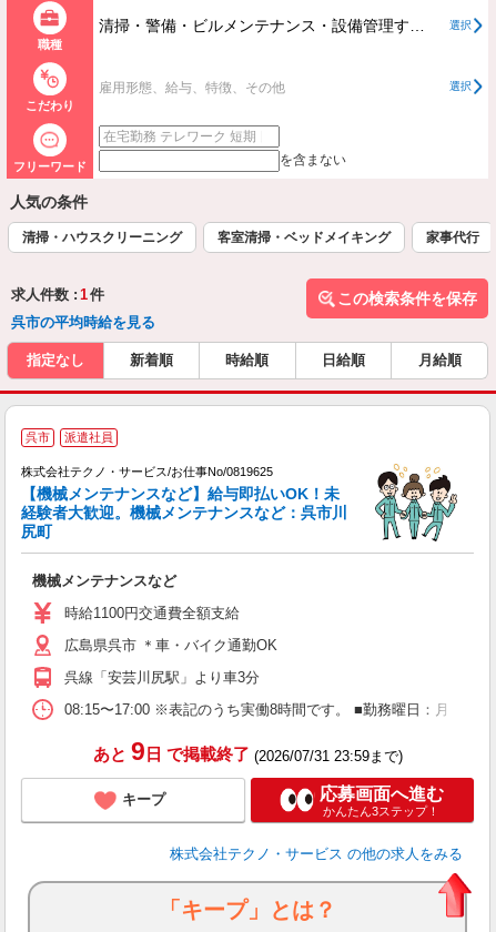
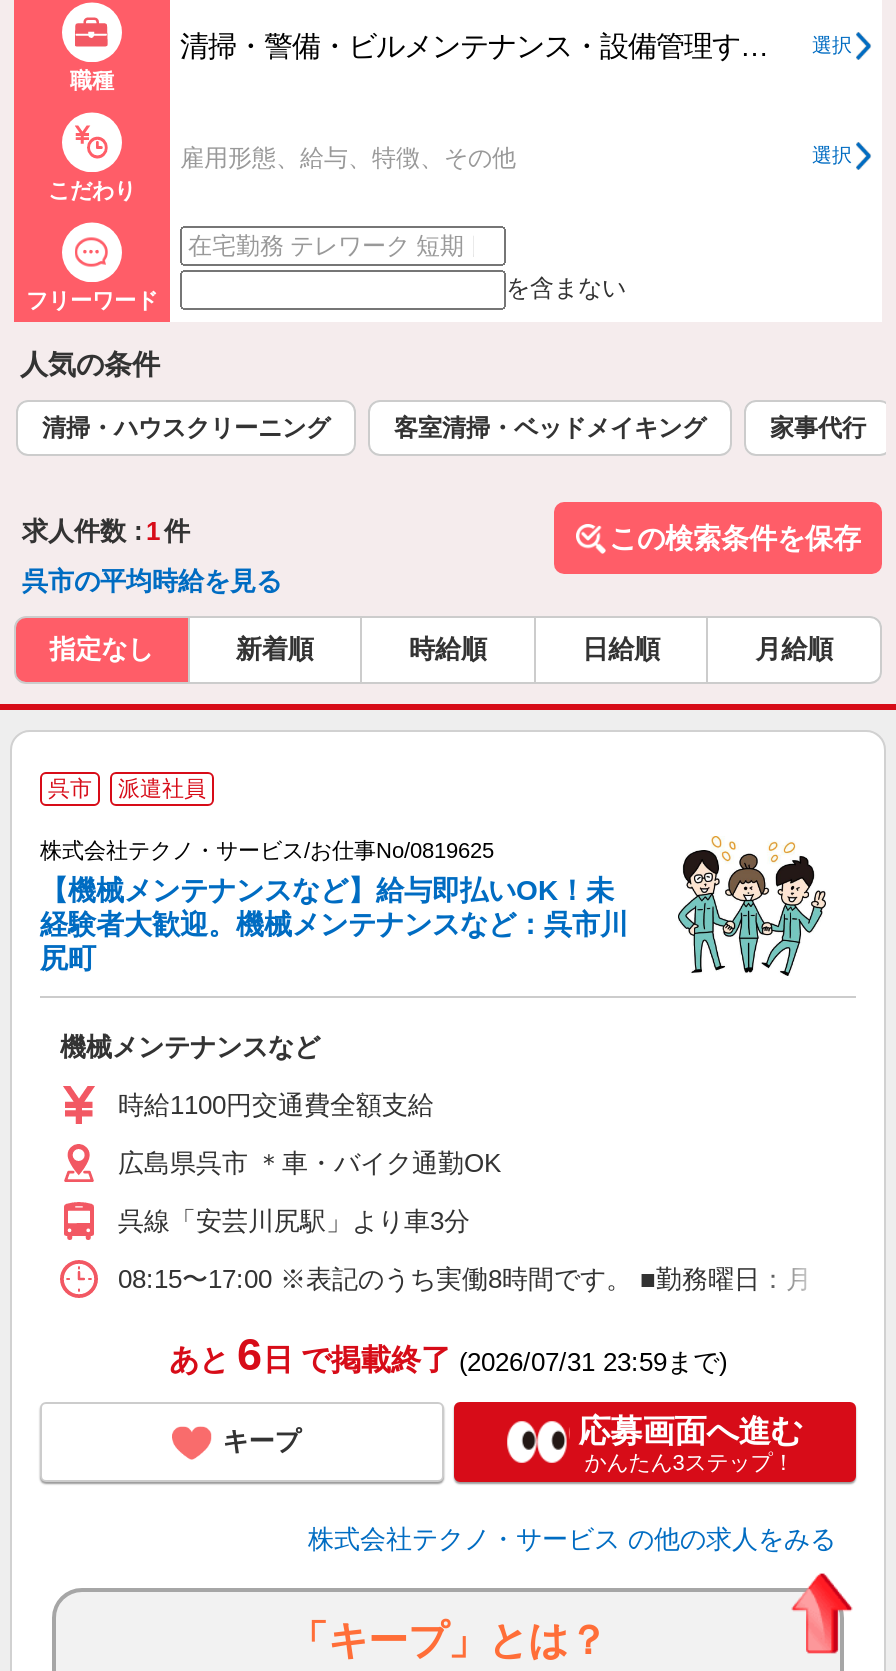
[93,738,402,766] あと 9日 で掲載終了(2026/07/31 23:59まで) -> [169,1330,727,1380] あと 6日 で掲載終了(2026/07/31 23:59まで)

